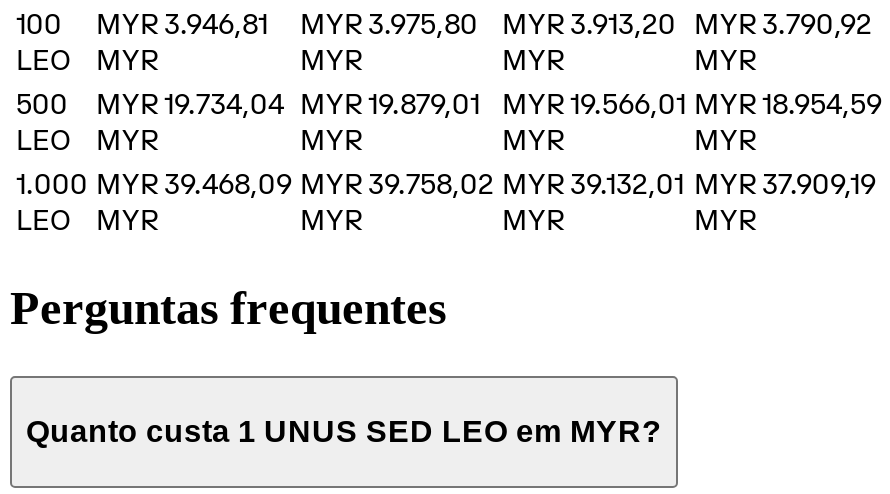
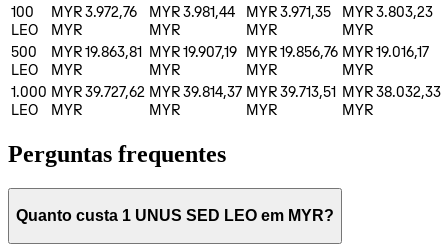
[96,5,268,41] MYR 3.946,81 -> [51,2,137,20] MYR 3.972,76
[300,5,478,41] MYR 3.975,80 -> [149,2,235,20] MYR 3.981,44
[502,5,676,41] MYR 3.913,20 -> [246,2,331,20] MYR 3.971,35
[694,5,872,41] MYR 3.790,92 -> [342,2,433,20] MYR 3.803,23
[96,85,284,121] MYR 19.734,04 -> [51,42,142,60] MYR 19.863,81
[300,85,480,121] MYR 19.879,01 -> [149,42,237,60] MYR 19.907,19
[502,85,686,121] MYR 19.566,01 -> [246,42,338,60] MYR 19.856,76
[694,85,882,121] MYR 18.954,59 -> [342,42,429,60] MYR 19.016,17
[96,165,292,201] MYR 39.468,09 -> [51,82,145,100] MYR 39.727,62
[300,165,494,201] MYR 39.758,02 -> [149,82,242,100] MYR 39.814,37
[502,165,684,201] MYR 39.132,01 -> [246,82,336,100] MYR 39.713,51
[694,165,876,201] MYR 37.909,19 -> [342,82,441,100] MYR 38.032,33

